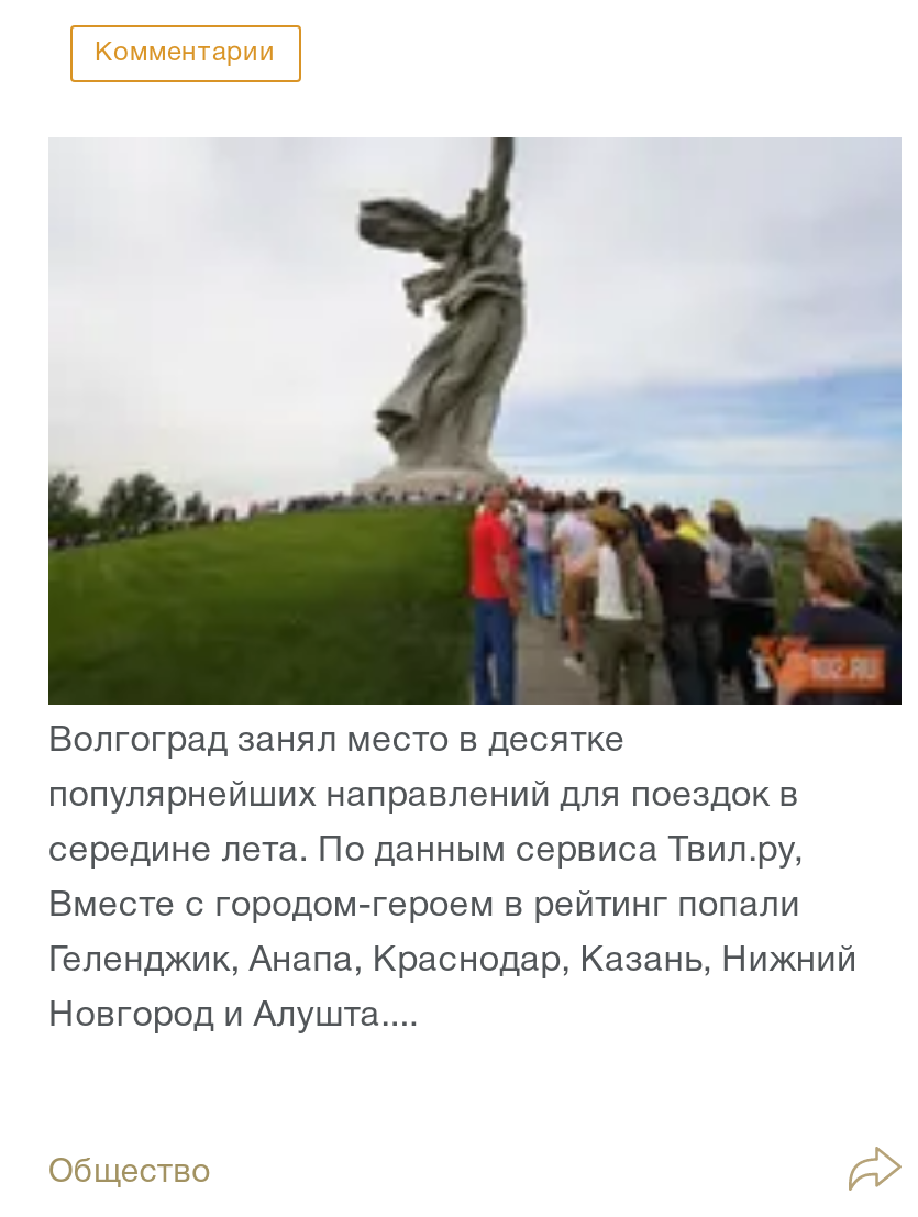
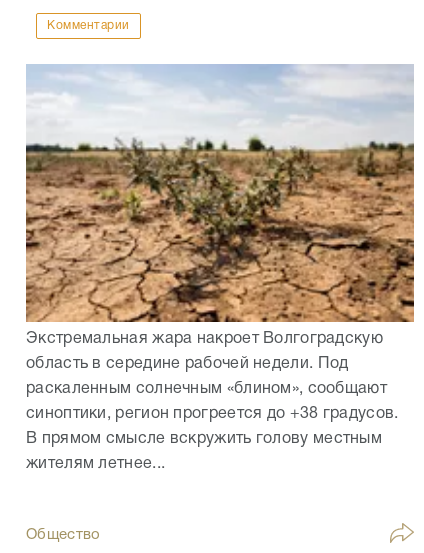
[46,135,904,758] [image] | Волгоград занял место в десятке -> [25,64,415,346] [image] | Экстремальная жара накроет Волгоградскую
[48,783,800,813] популярнейших направлений для поездок в -> [26,357,348,371] область в середине рабочей недели. Под
[48,837,803,868] середине лета. По данным сервиса Твил.ру, -> [26,382,387,396] раскаленным солнечным «блином», сообщают
[48,892,800,923] Вместе с городом-героем в рейтинг попали -> [26,407,398,421] синоптики, регион прогреется до +38 градусов.
[48,947,857,978] Геленджик, Анапа, Краснодар, Казань, Нижний -> [26,432,382,446] В прямом смысле вскружить голову местным
[48,1002,418,1033] Новгород и Алушта.... -> [26,457,165,471] жителям летнее...

